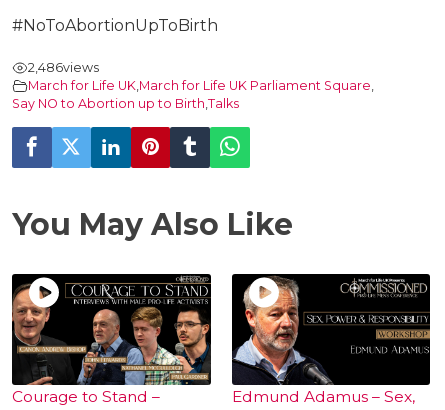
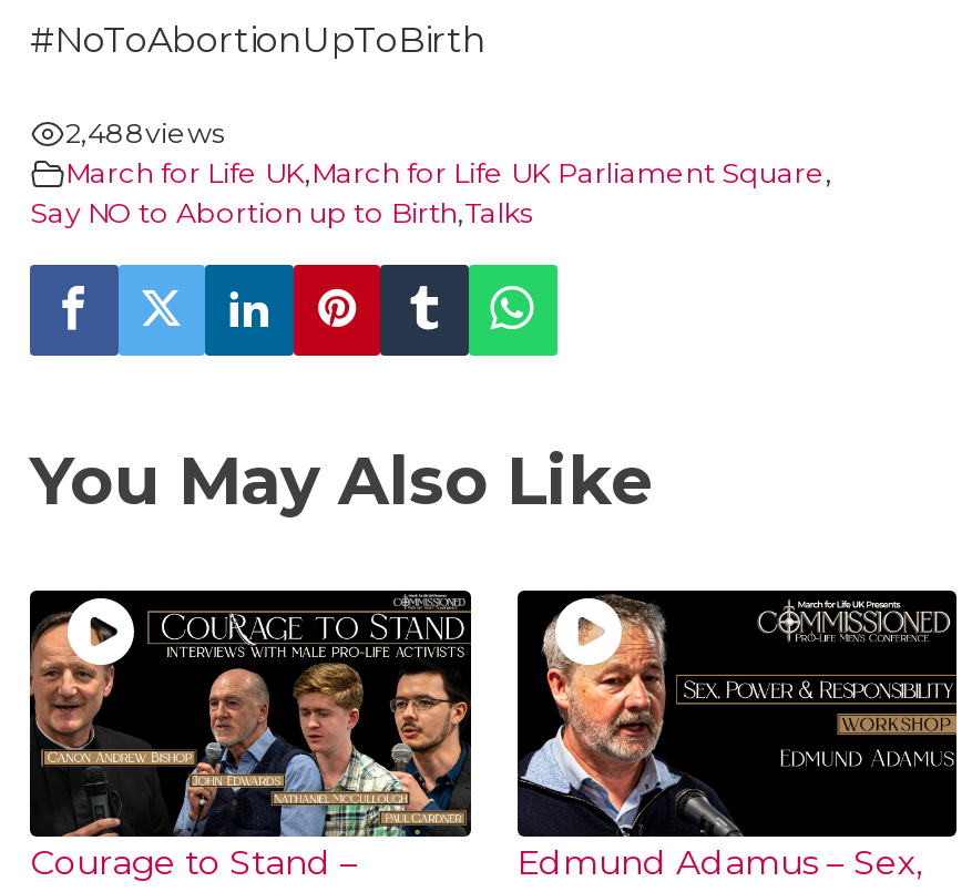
[28,60,99,75] 2,486views -> [65,117,225,150] 2,488views

